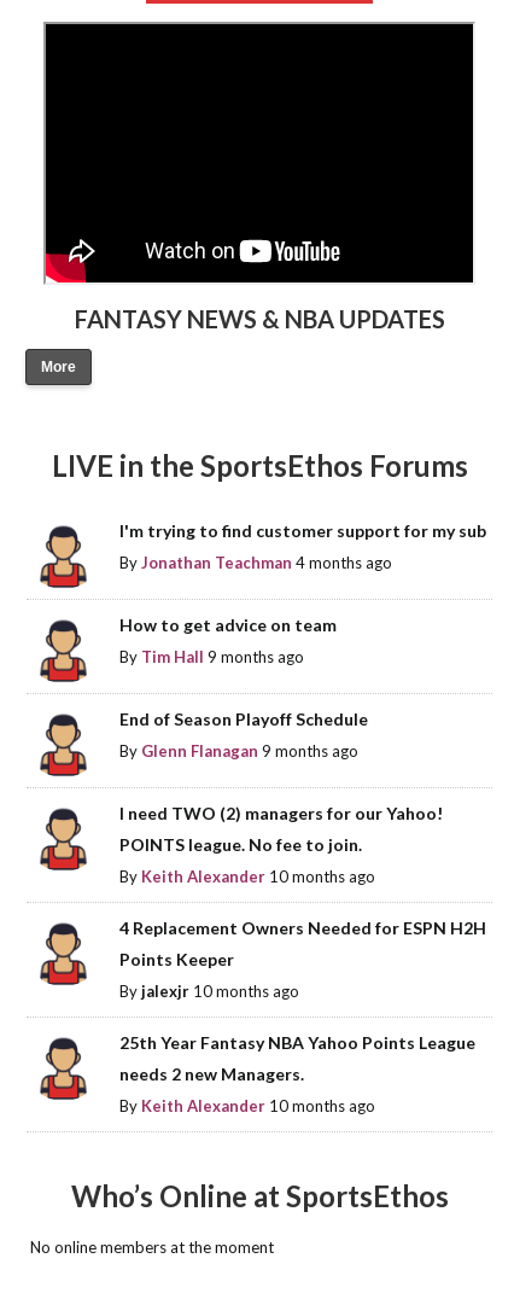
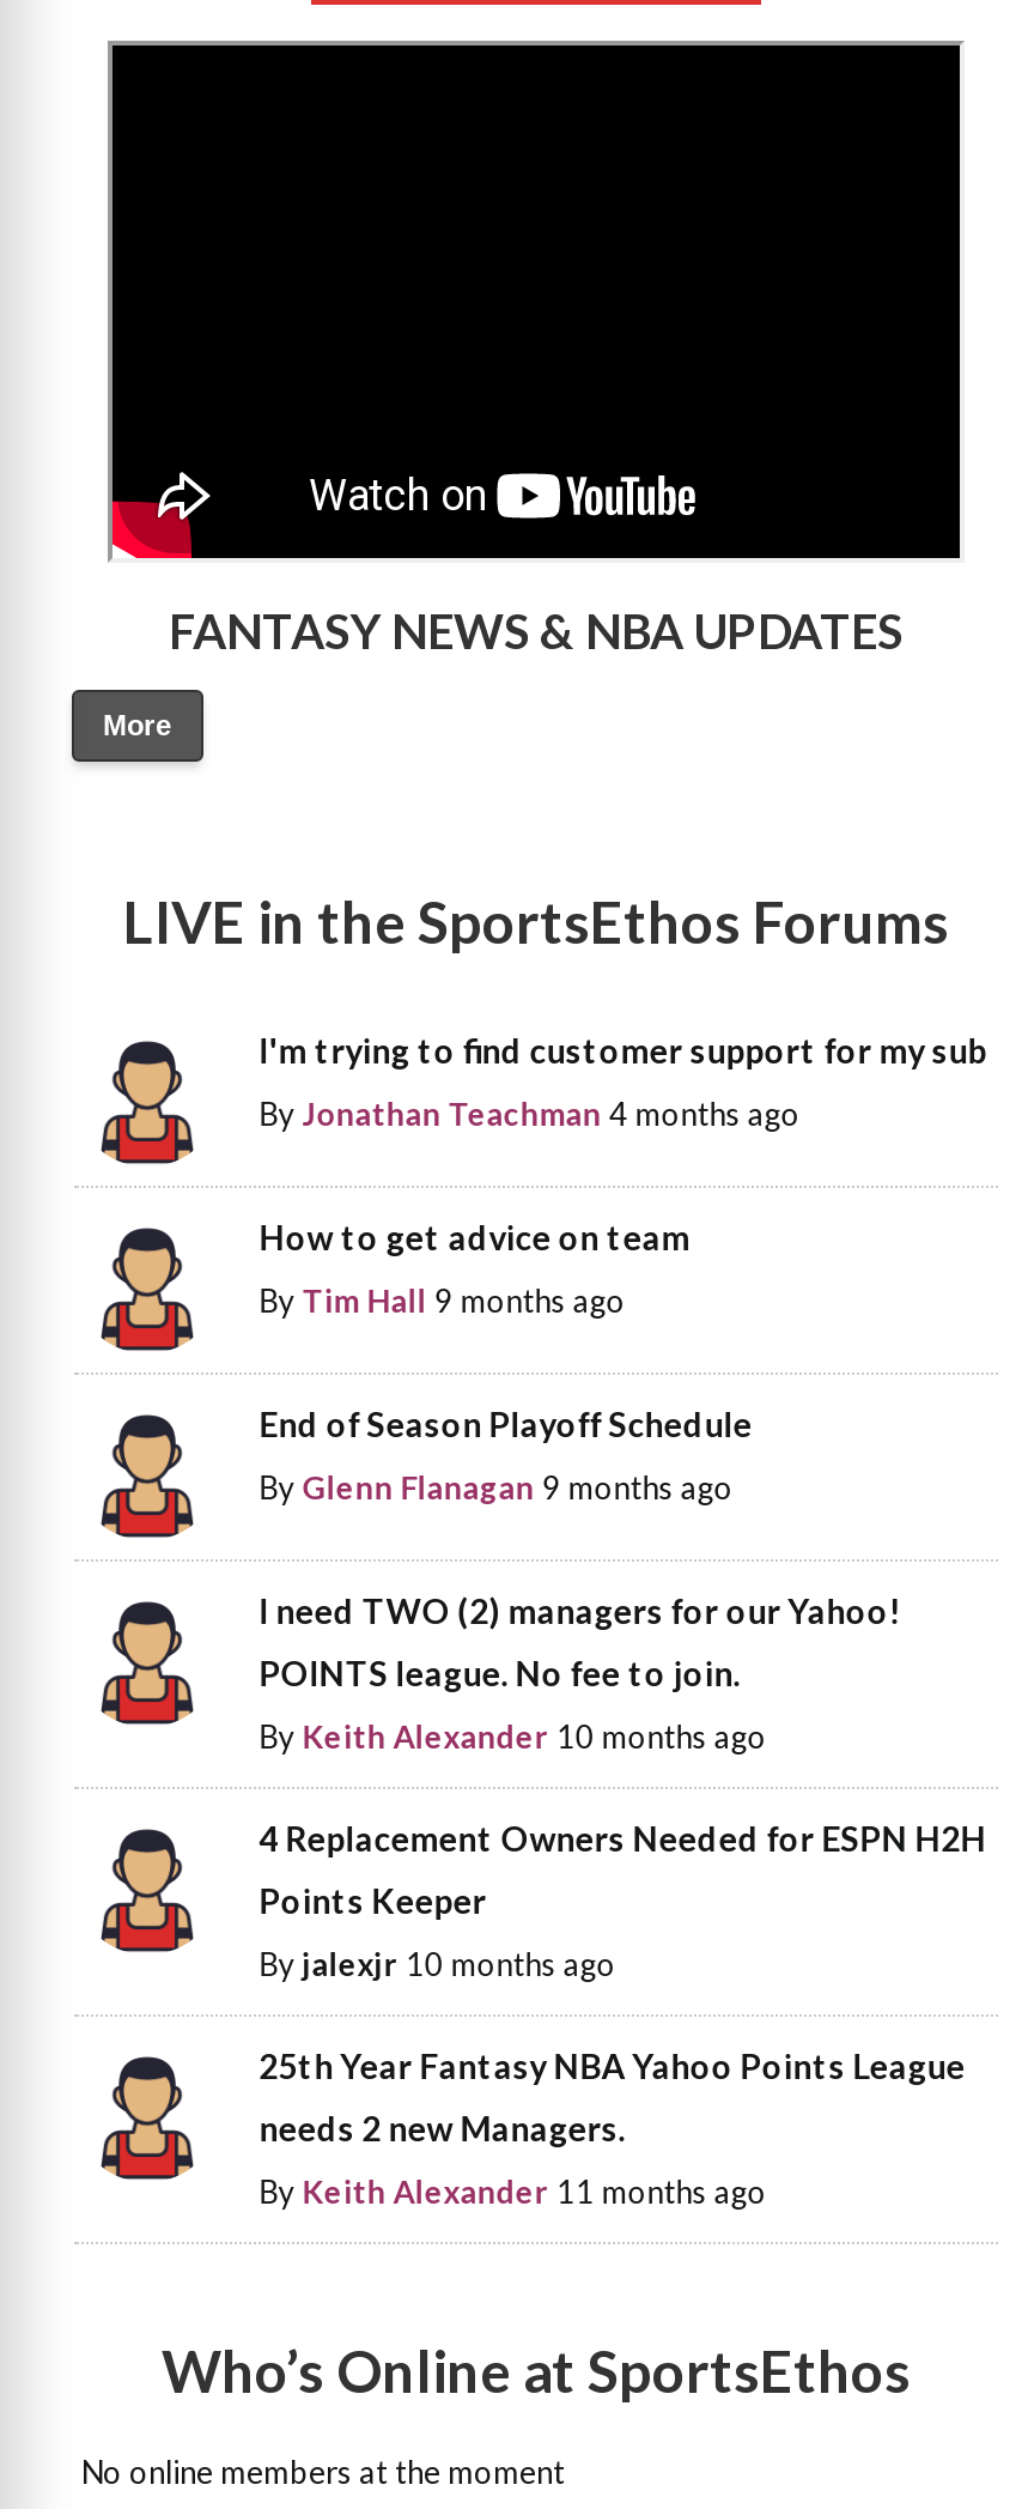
[120,1097,375,1116] By Keith Alexander 10 months ago -> [259,2173,766,2212] By Keith Alexander 11 months ago

